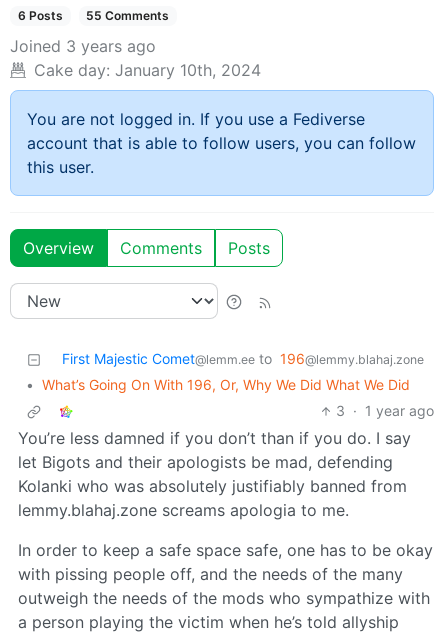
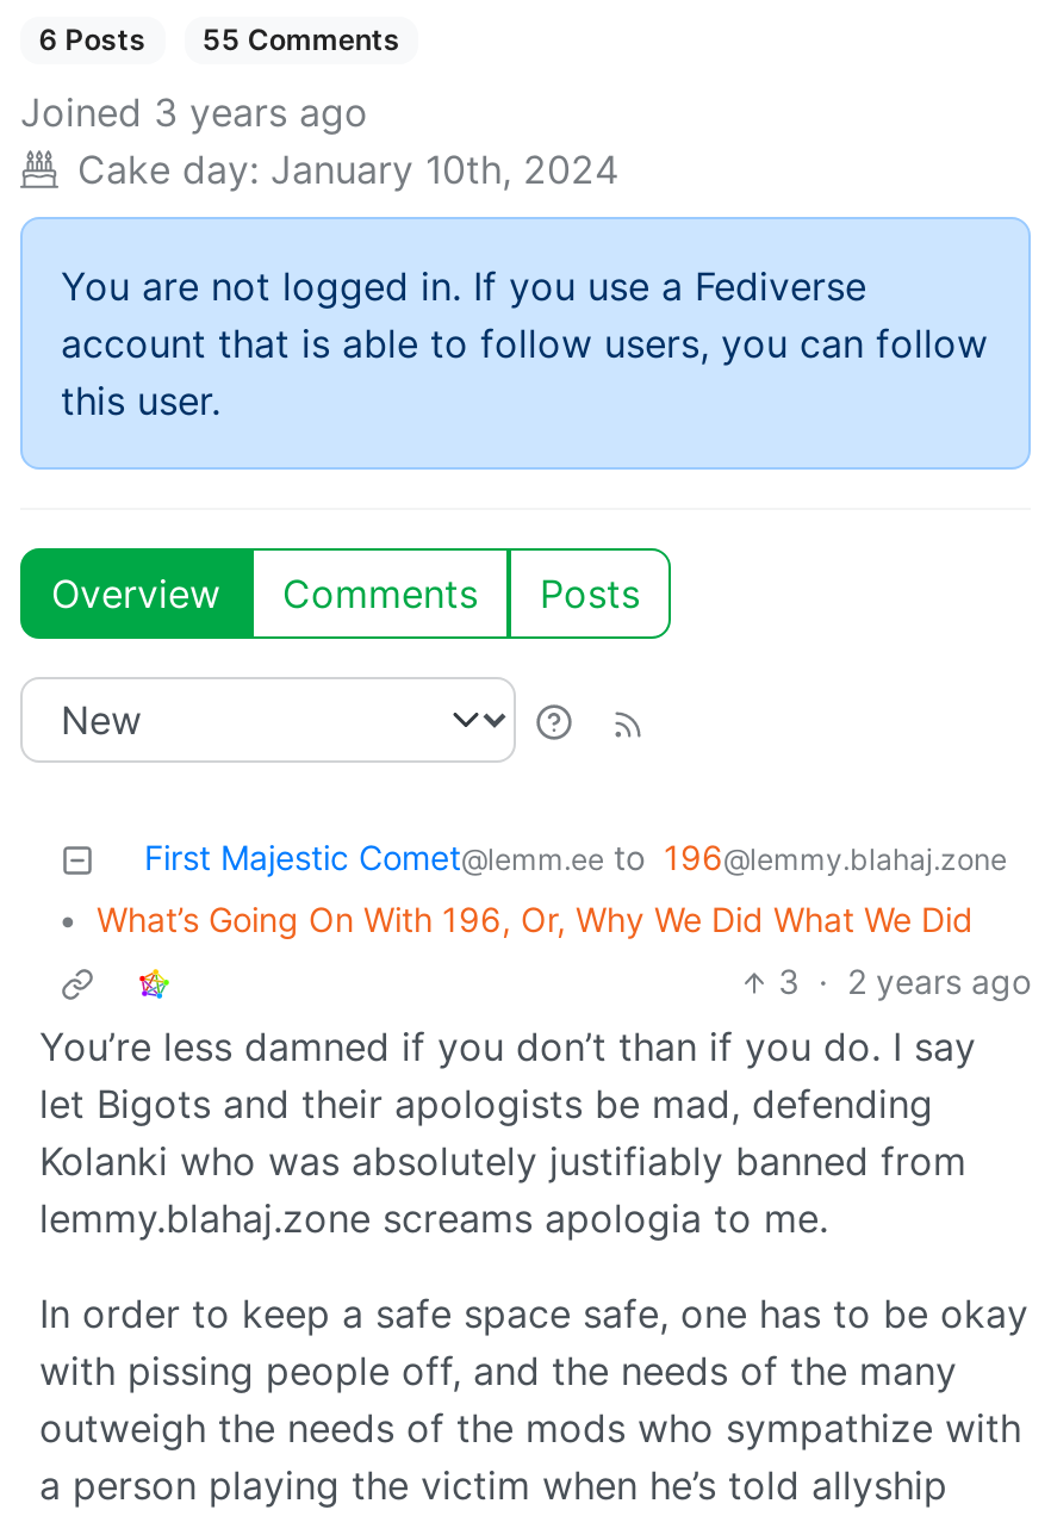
[336,402,434,419] 3 · 1 year ago -> [778,961,1031,1002] 3 · 2 years ago

